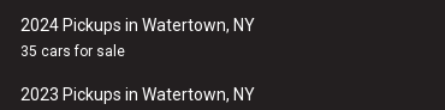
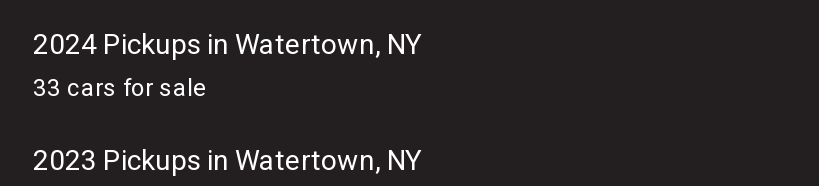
[20,43,125,60] 35 cars for sale -> [33,74,207,102] 33 cars for sale

